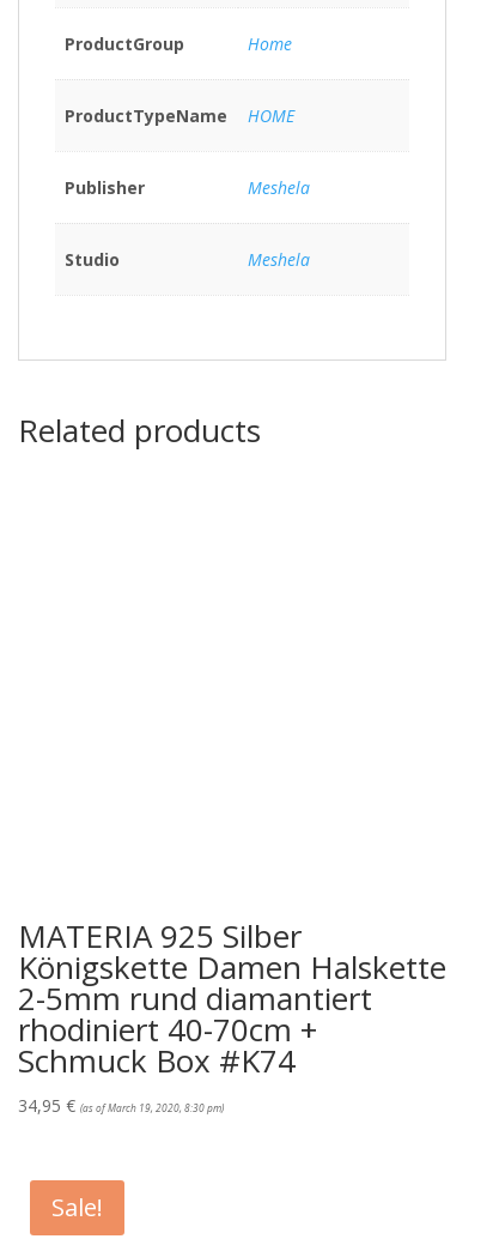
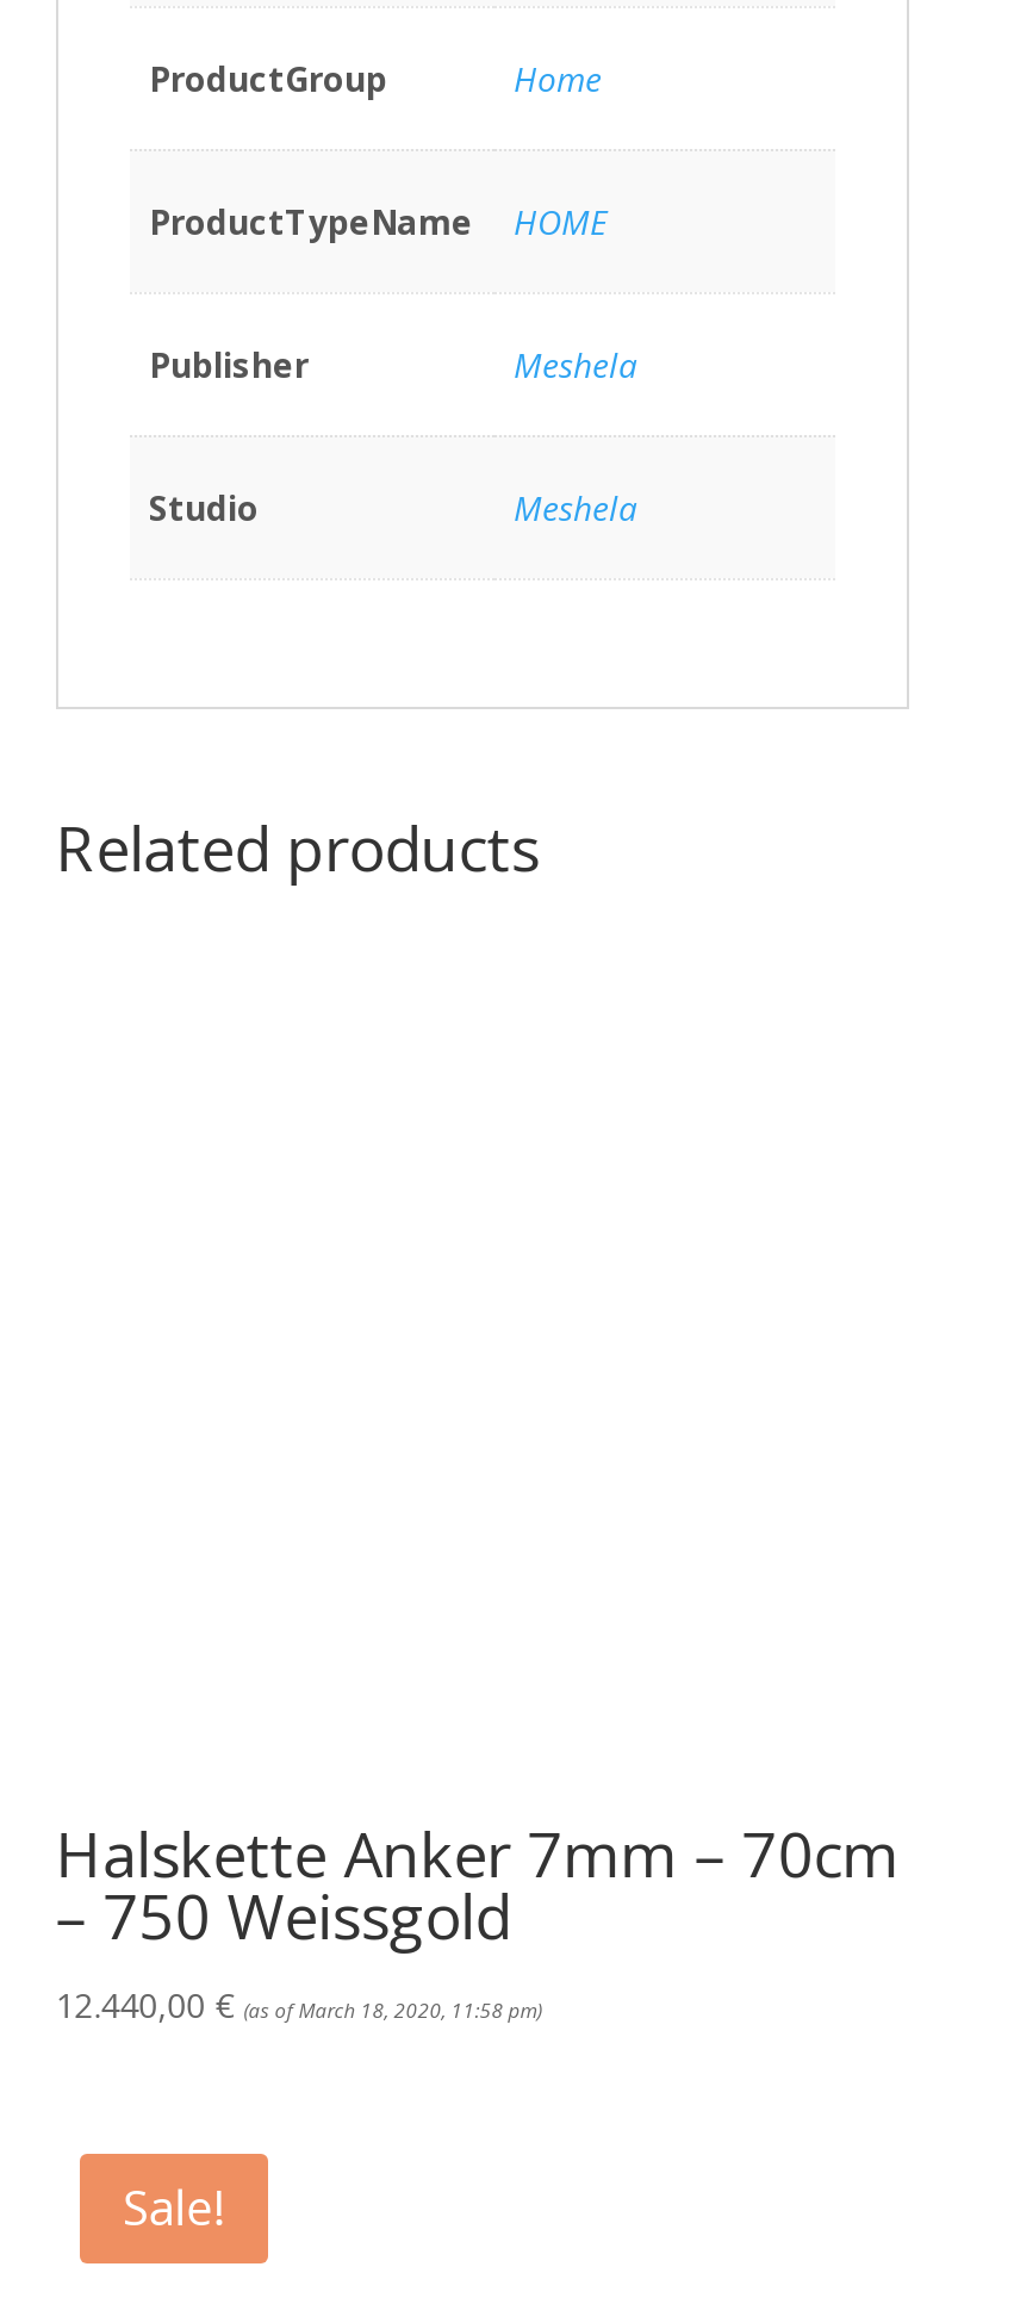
[18,914,446,1117] MATERIA 925 Silber | Königskette Damen Halskette | 2-5mm rund diamantiert | rhodiniert 40-70cm + | Schmuck Box #K74 | 34,95 € (as of March 19, 2020, 8:30 pm) -> [56,1810,899,2027] Halskette Anker 7mm – 70cm | – 750 Weissgold | 12.440,00 € (as of March 18, 2020, 11:58 pm)

